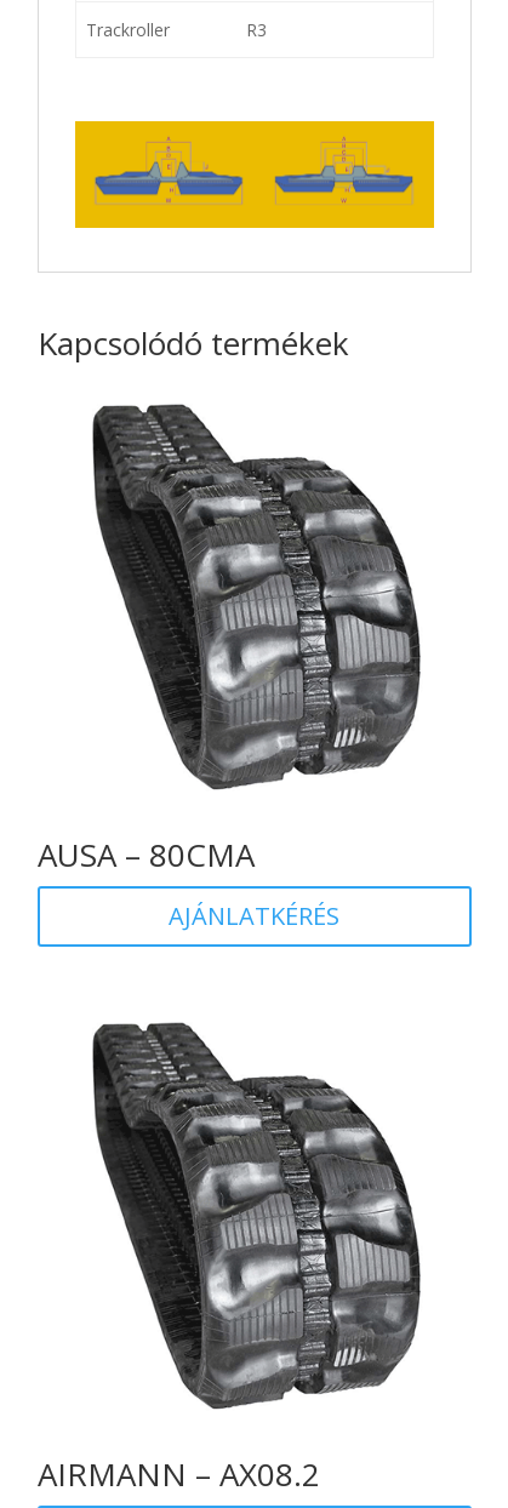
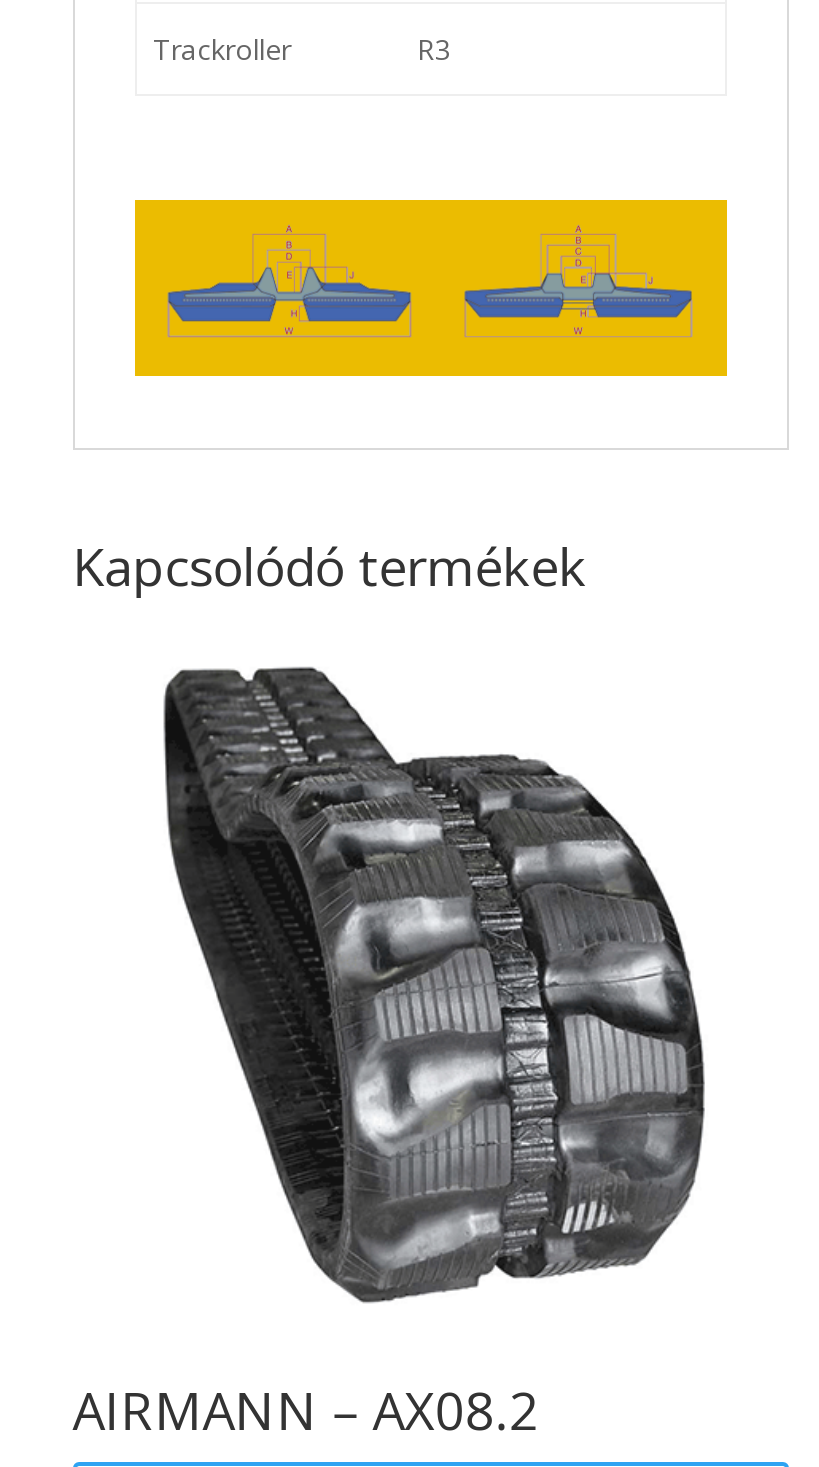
[37,833,340,932] AUSA – 80CMA | AJÁNLATKÉRÉS -> none

